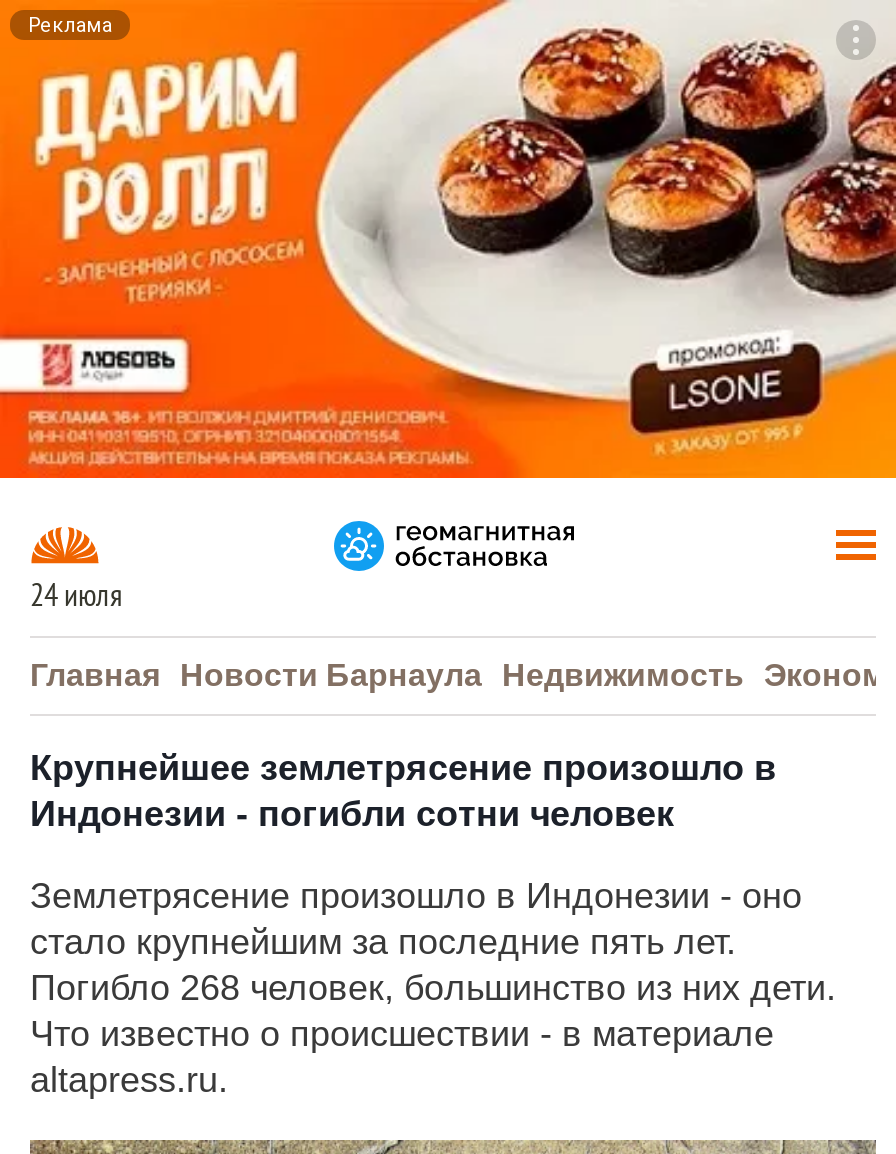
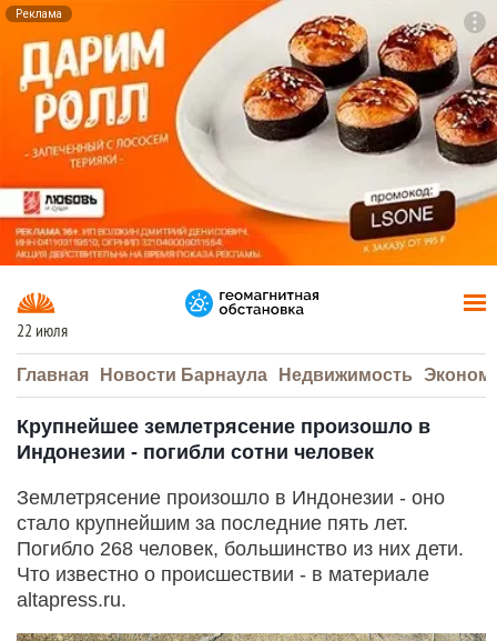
[30,578,122,614] 24 июля -> [17,321,68,341] 22 июля

